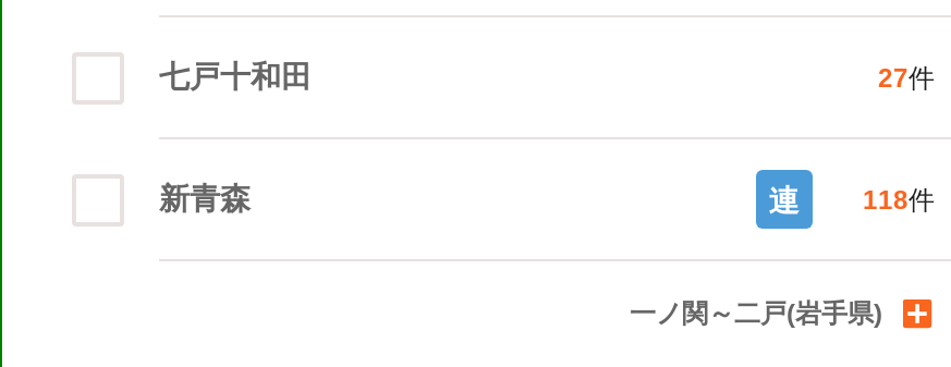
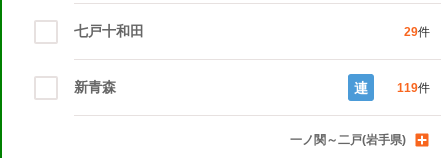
[878,62,935,93] 27件 -> [404,24,430,38] 29件
[863,184,935,215] 118件 -> [397,80,430,94] 119件

